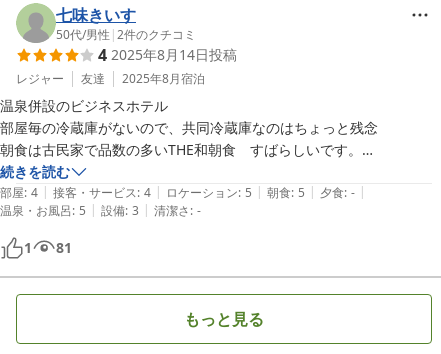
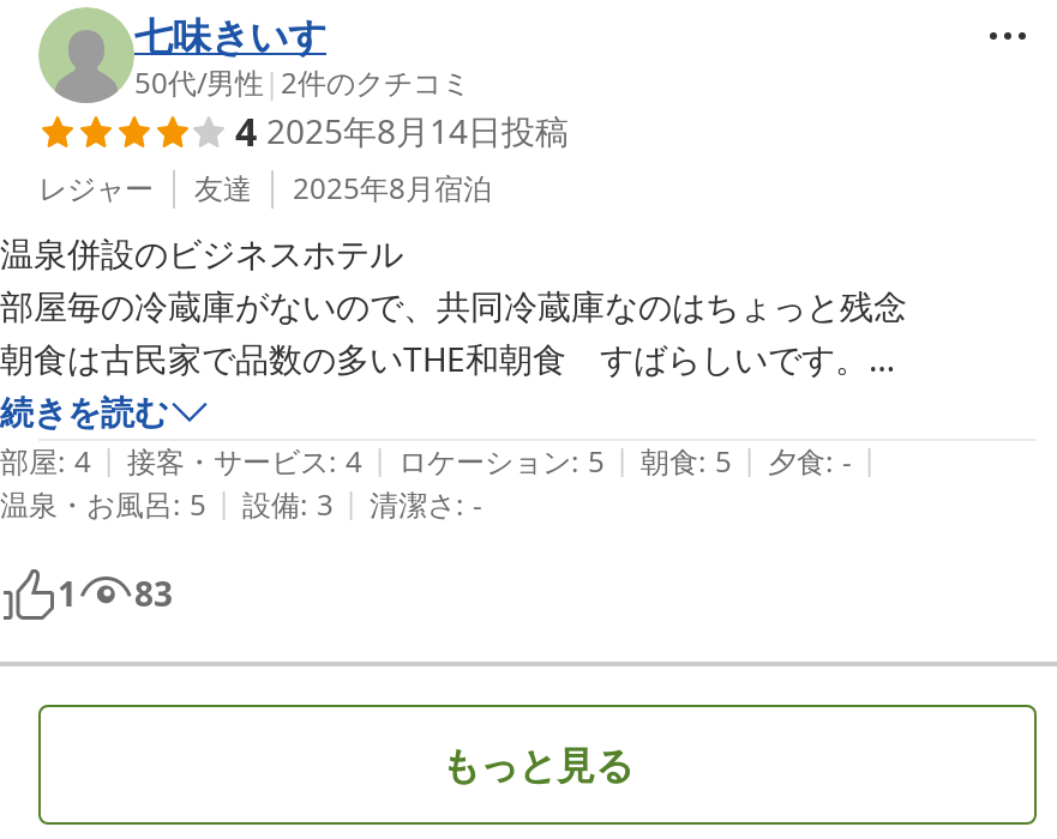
[24,238,72,257] 1 81 -> [58,571,173,616] 1 83

